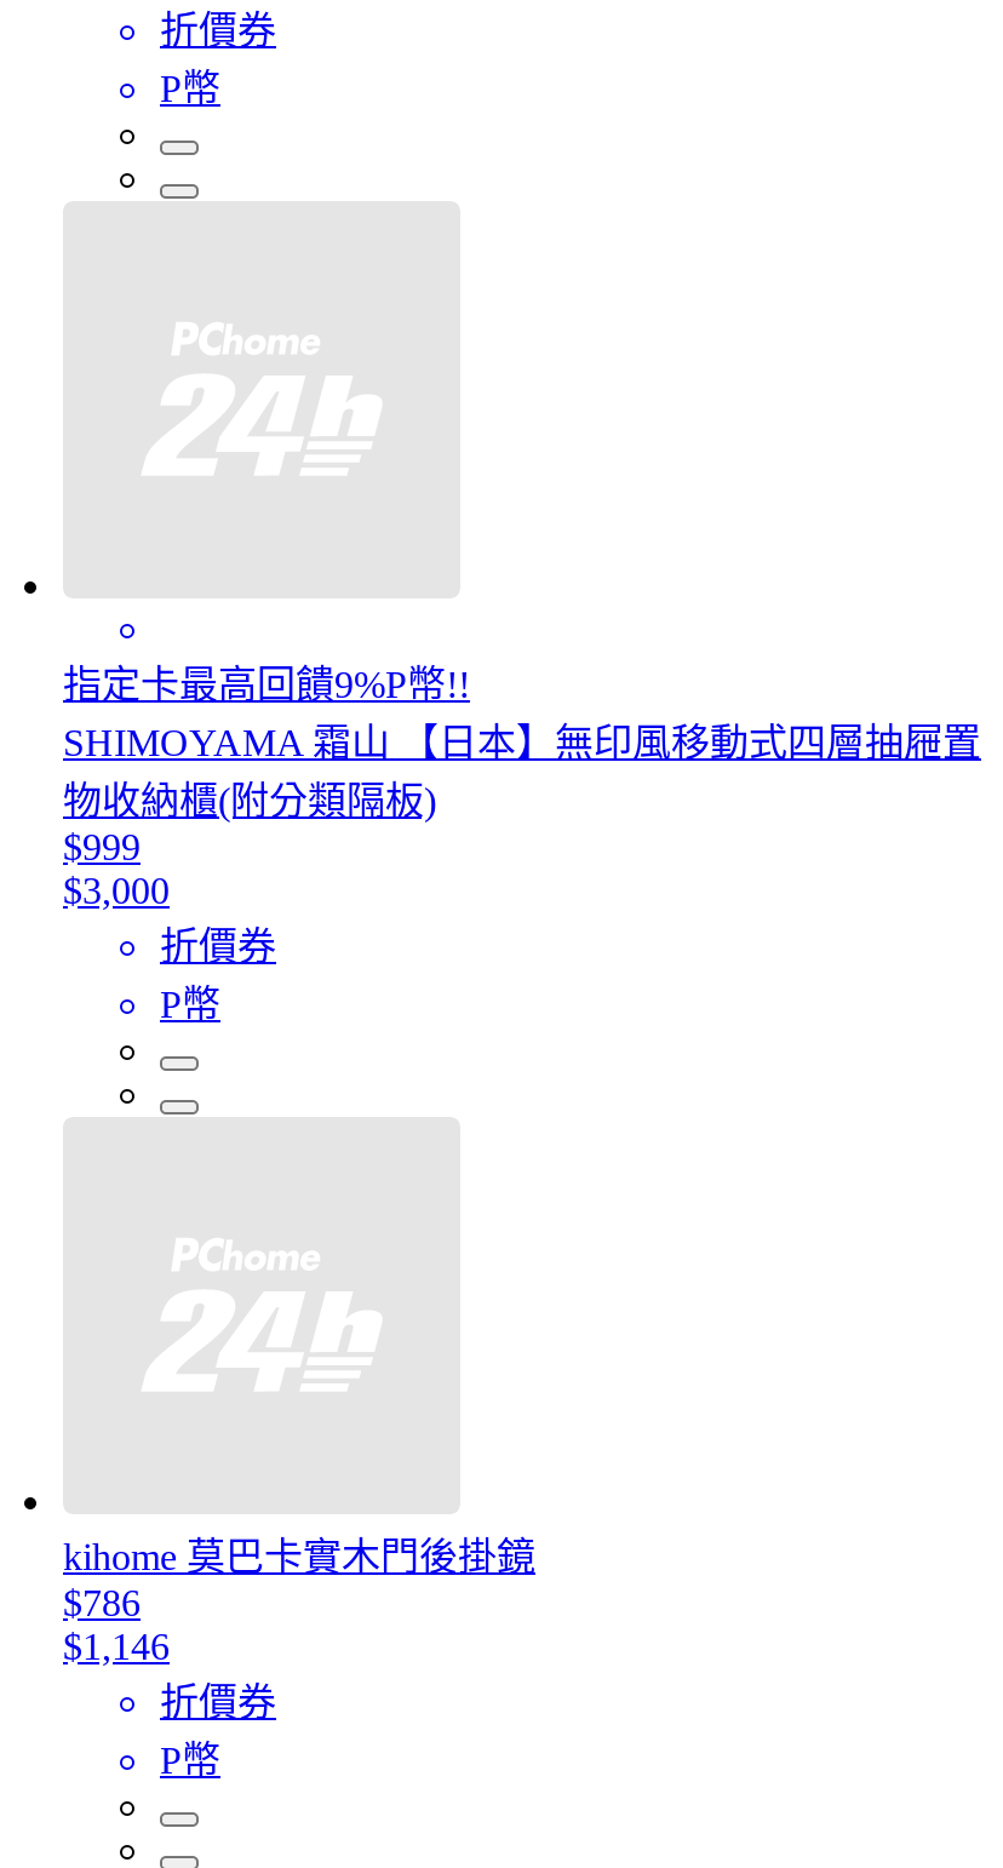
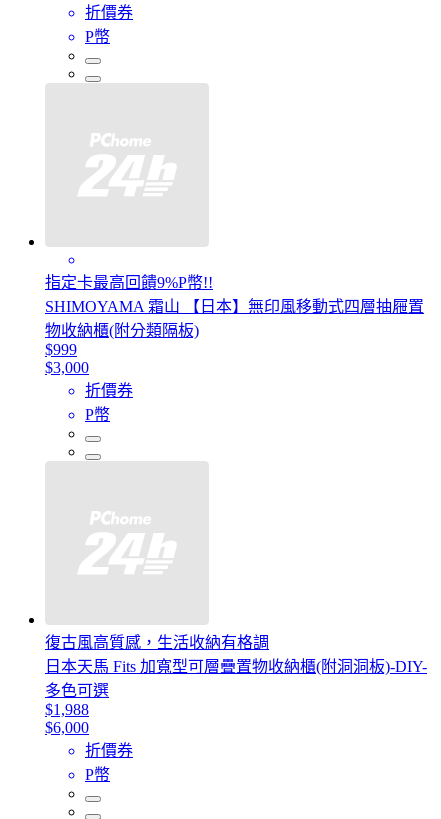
[63,1536,535,1667] kihome 莫巴卡實木門後掛鏡 | $786 | $1,146 -> [45,634,427,736] 復古風高質感，生活收納有格調 | 日本天馬 Fits 加寬型可層疊置物收納櫃(附洞洞板)-DIY- | 多色可選 | $1,988 | $6,000

